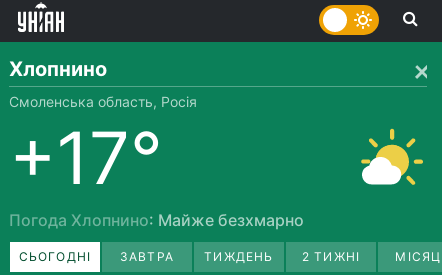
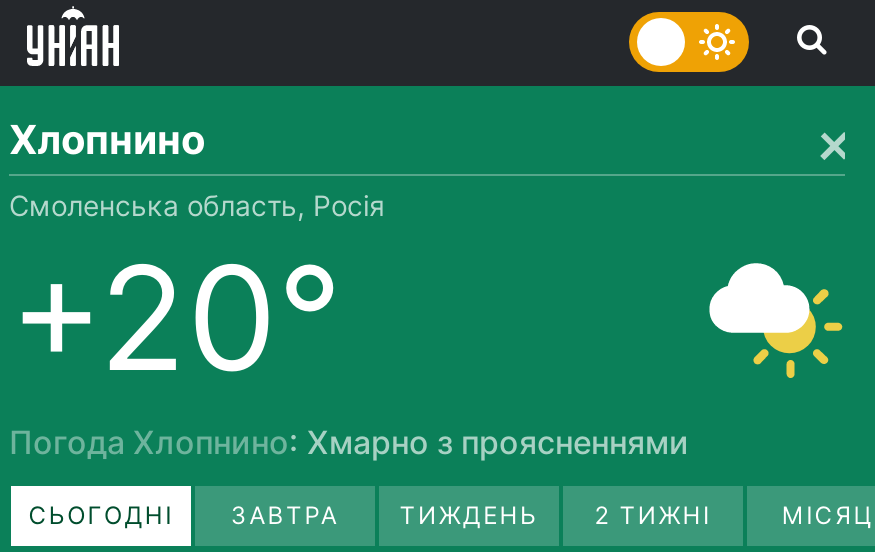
[9,114,304,230] +17° | Погода Хлопнино: Майже безхмарно -> [9,230,689,462] +20° | Погода Хлопнино: Хмарно з проясненнями
[359,128,425,188] [image] -> [707,260,845,380] [image]

